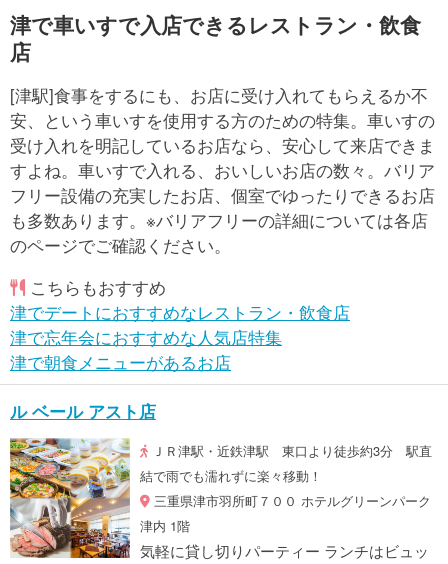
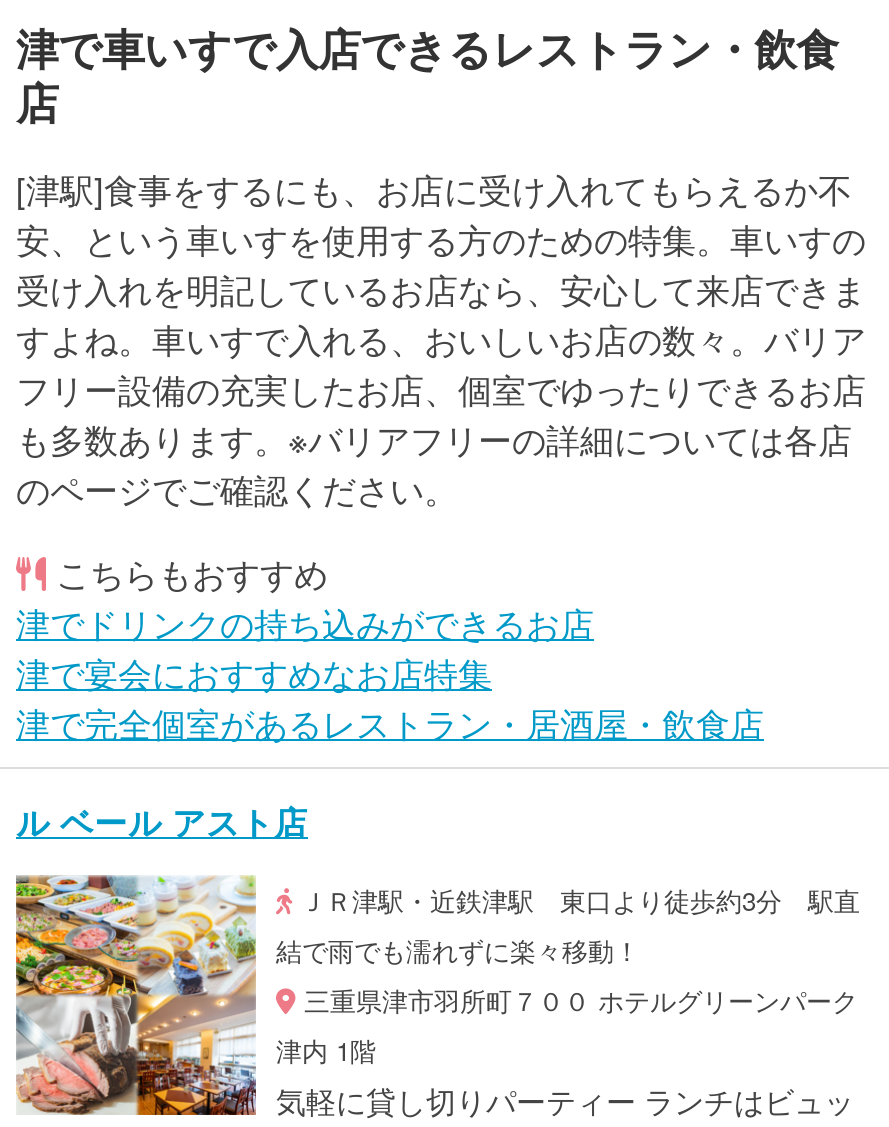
[10,299,350,374] 津でデートにおすすめなレストラン・飲食店 | 津で忘年会におすすめな人気店特集 | 津で朝食メニューがあるお店 -> [16,597,764,747] 津でドリンクの持ち込みができるお店 | 津で宴会におすすめなお店特集 | 津で完全個室があるレストラン・居酒屋・飲食店

